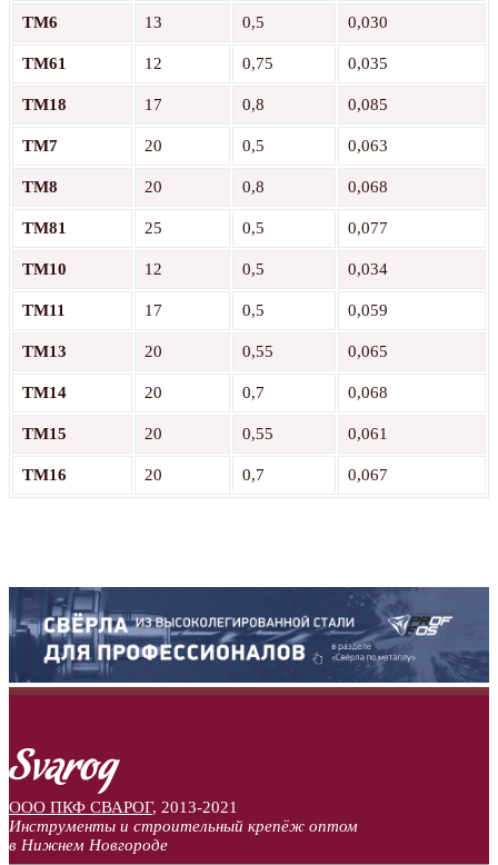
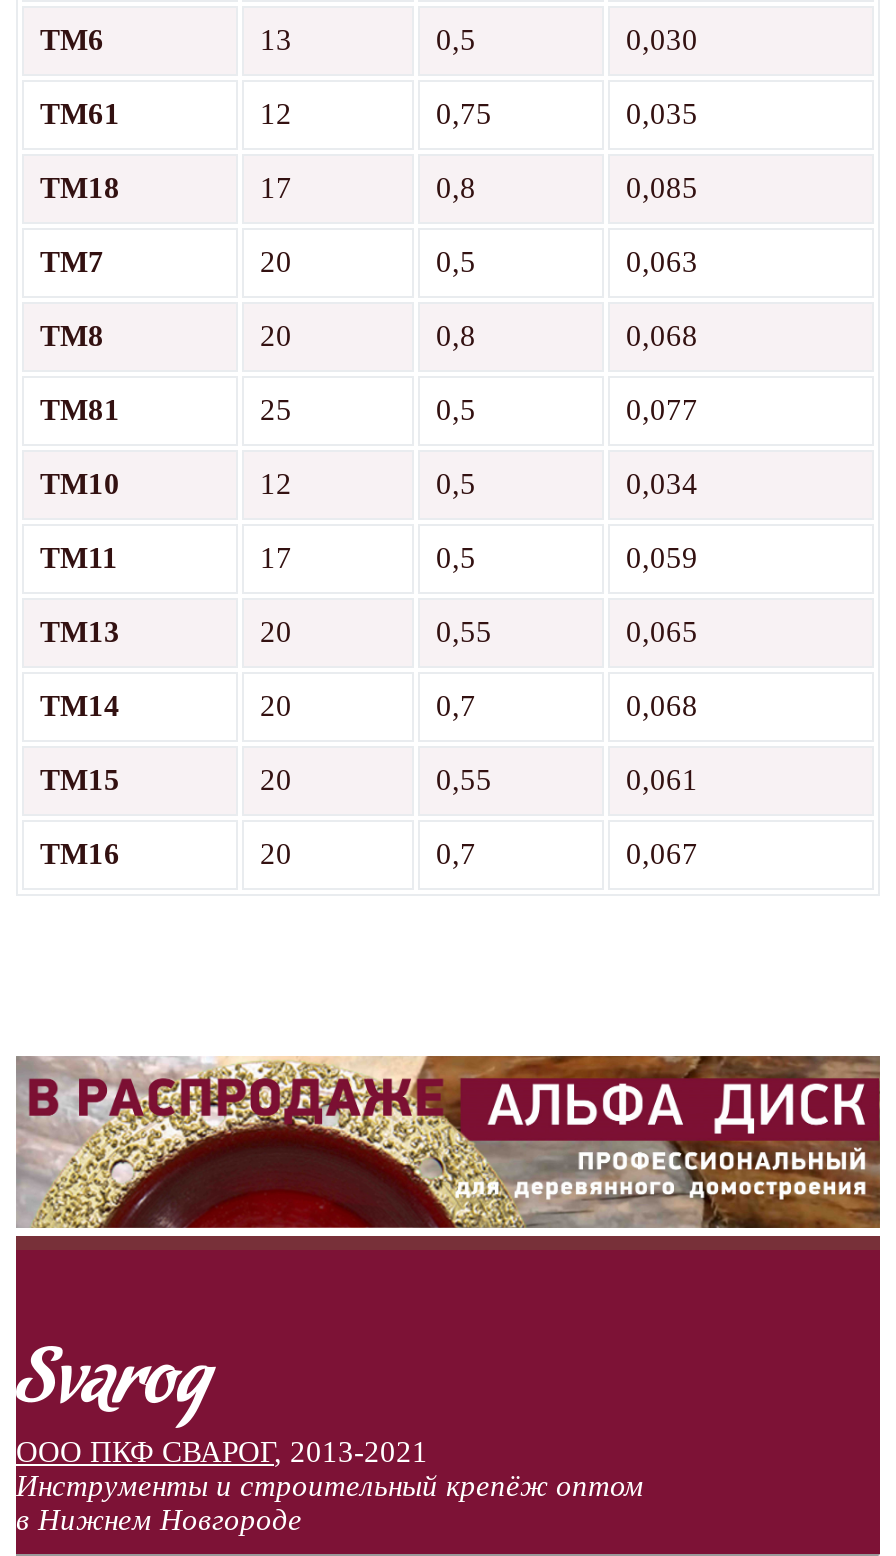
[8,586,489,684] [image] -> [16,1054,880,1230] [image]

